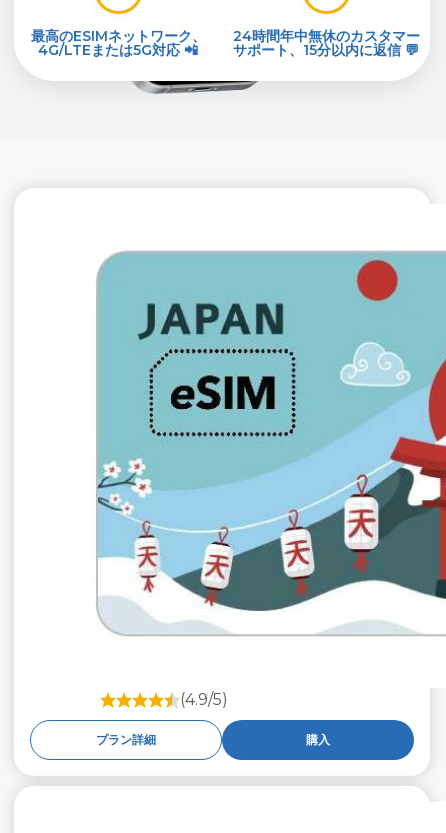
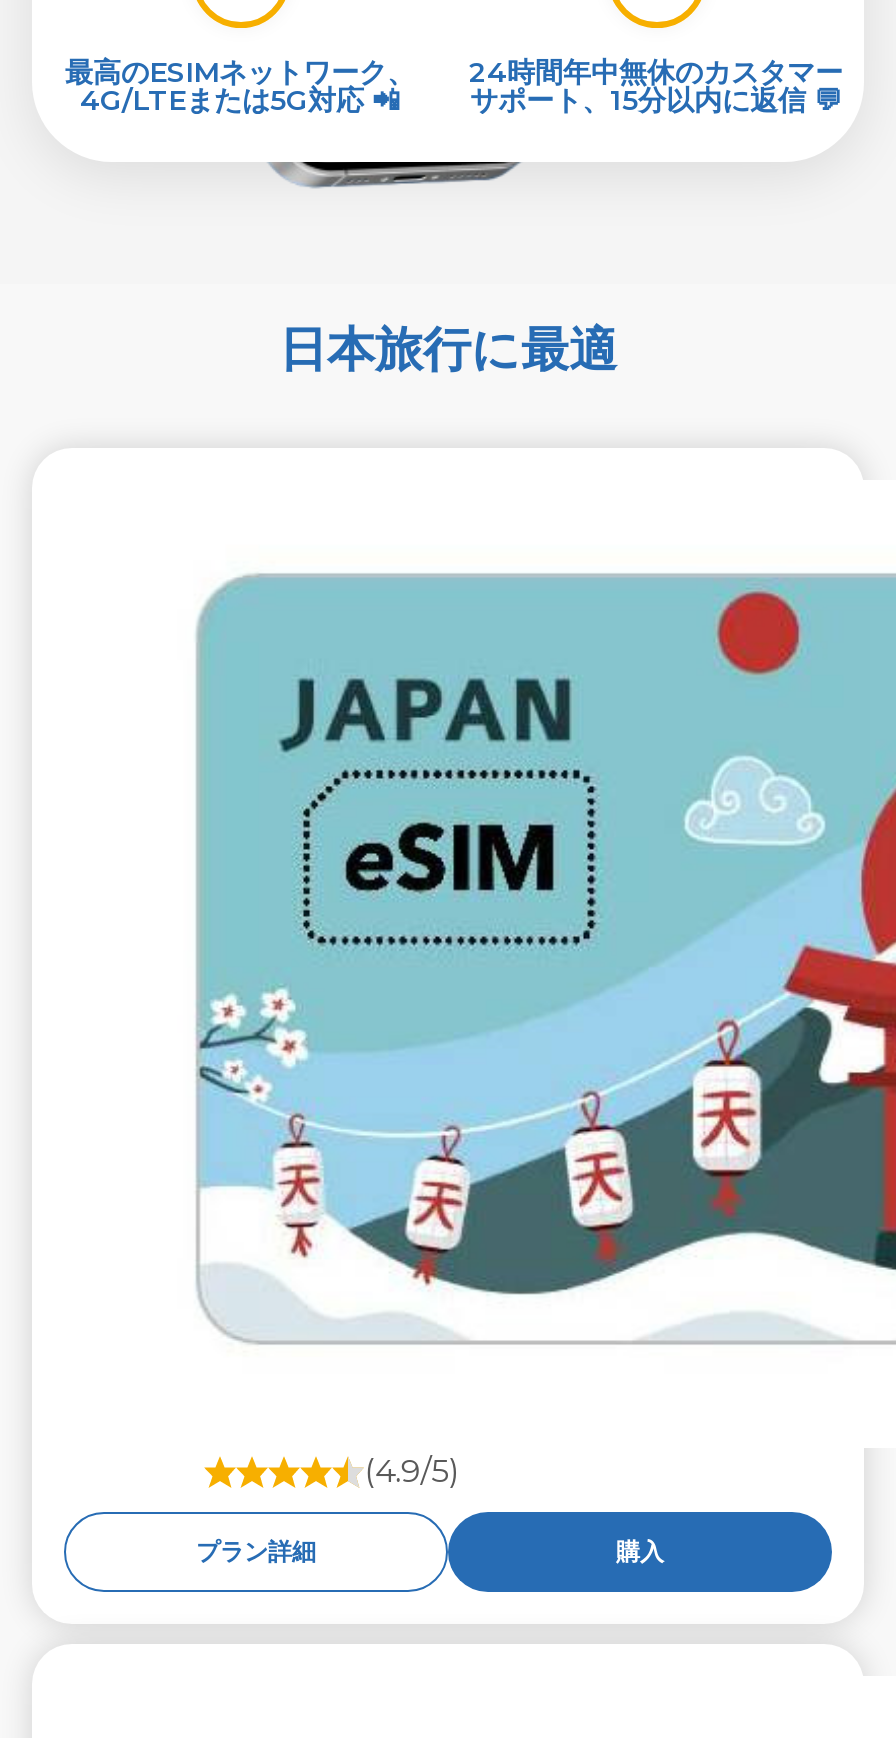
none -> [279,318,617,378] 日本旅行に最適

